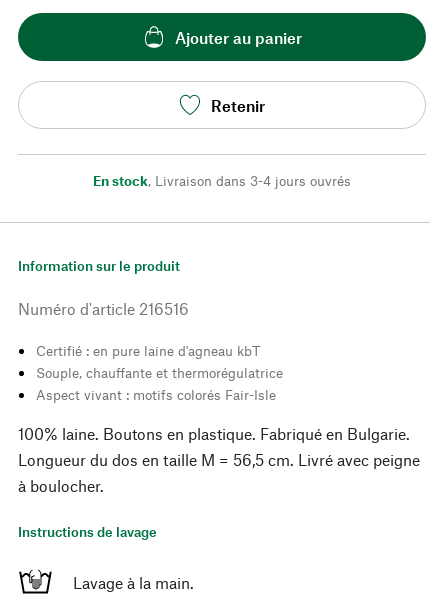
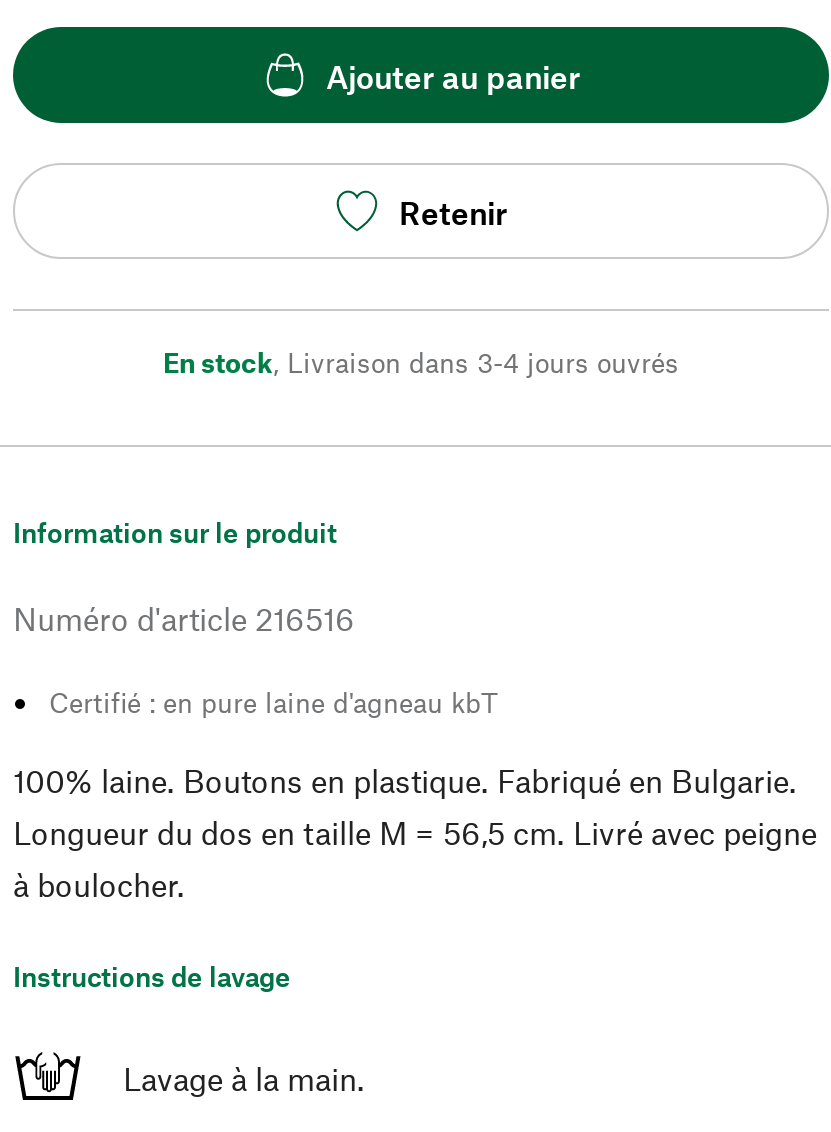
[36,364,283,403] Souple, chauffante et thermorégulatrice | Aspect vivant : motifs colorés Fair-Isle -> none

